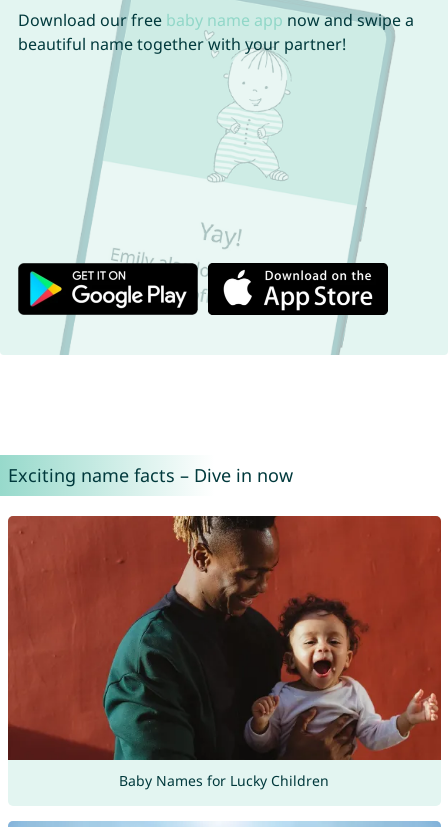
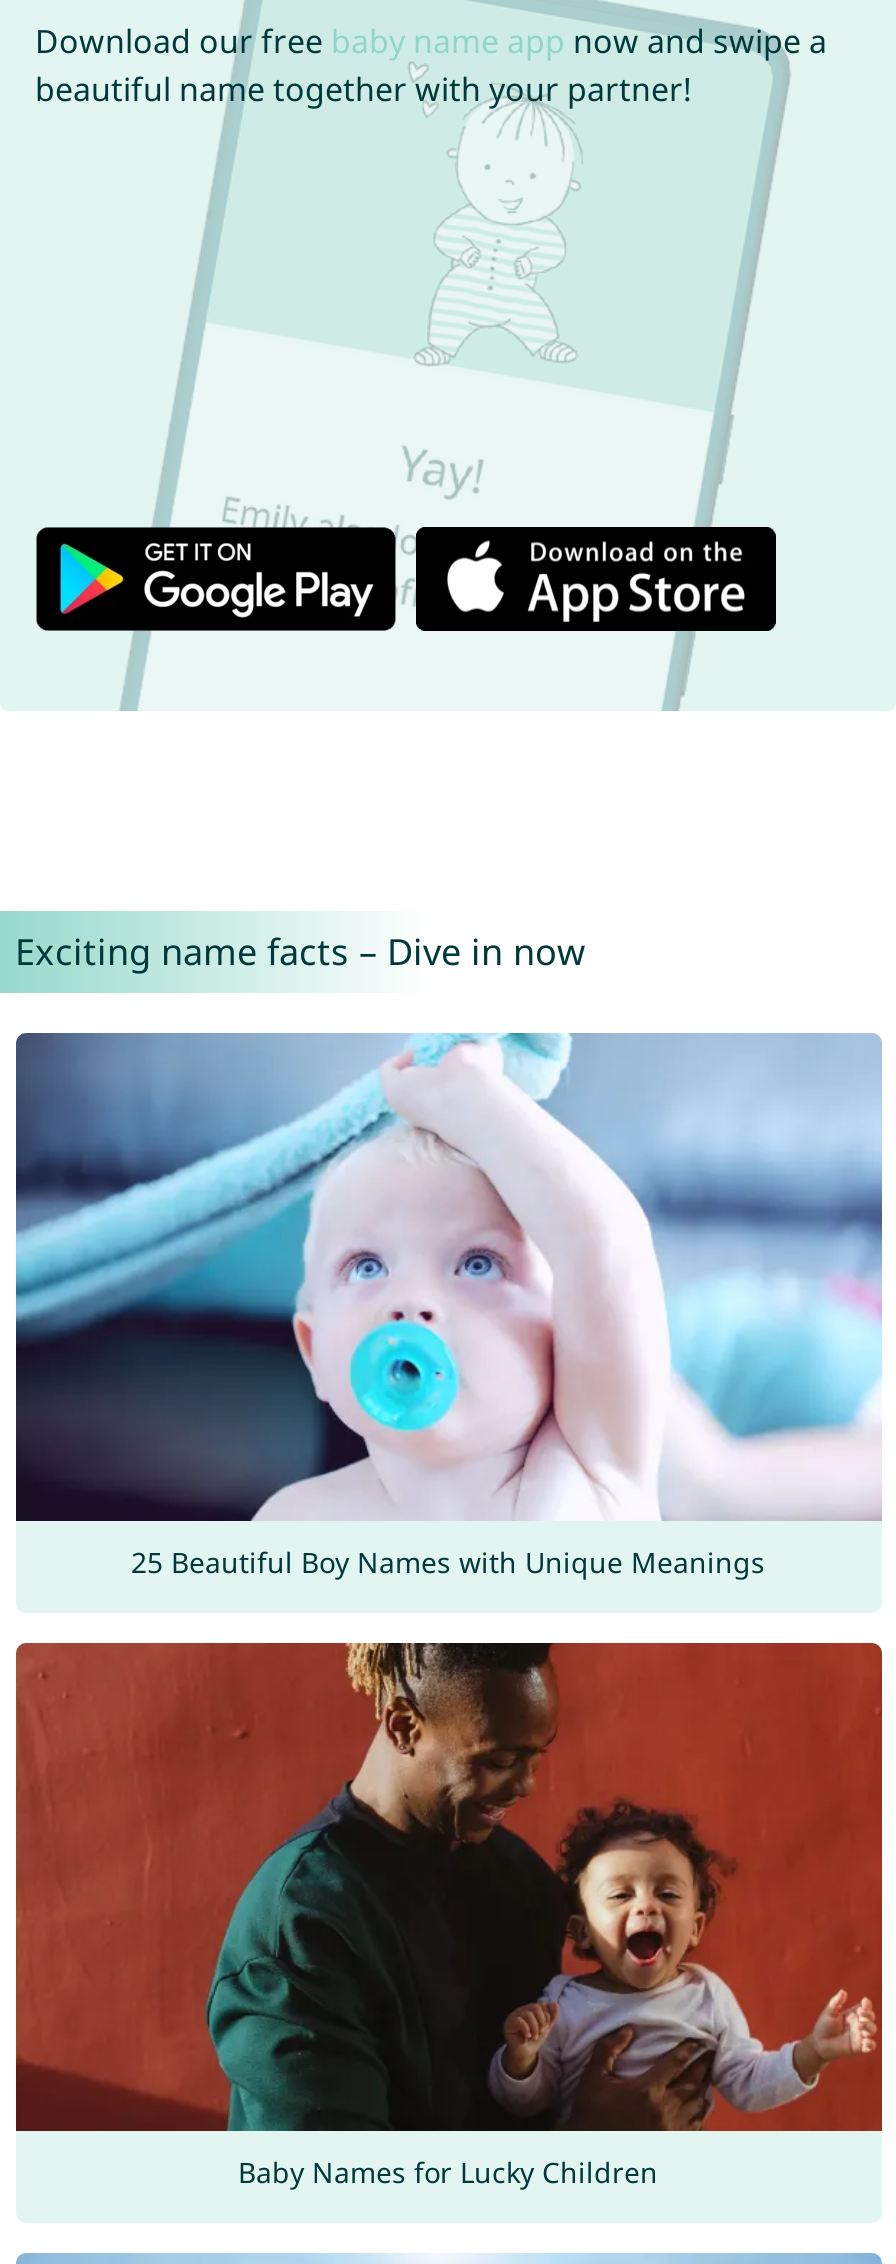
none -> [14,1032,884,1581] [image] | 25 Beautiful Boy Names with Unique Meanings

